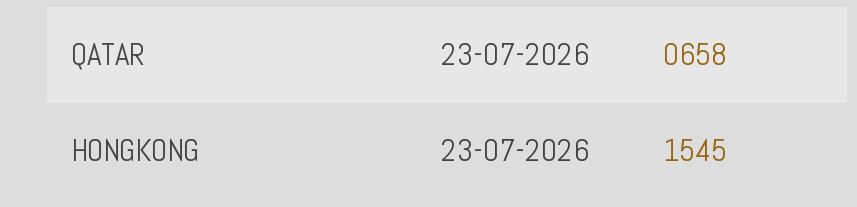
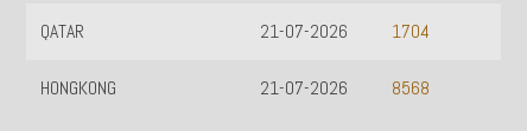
[441,34,589,74] 23-07-2026 -> [260,20,348,43] 21-07-2026
[663,35,727,75] 0658 -> [392,20,430,44] 1704
[441,130,589,170] 23-07-2026 -> [260,76,348,100] 21-07-2026
[663,131,727,171] 1545 -> [392,77,430,100] 8568

